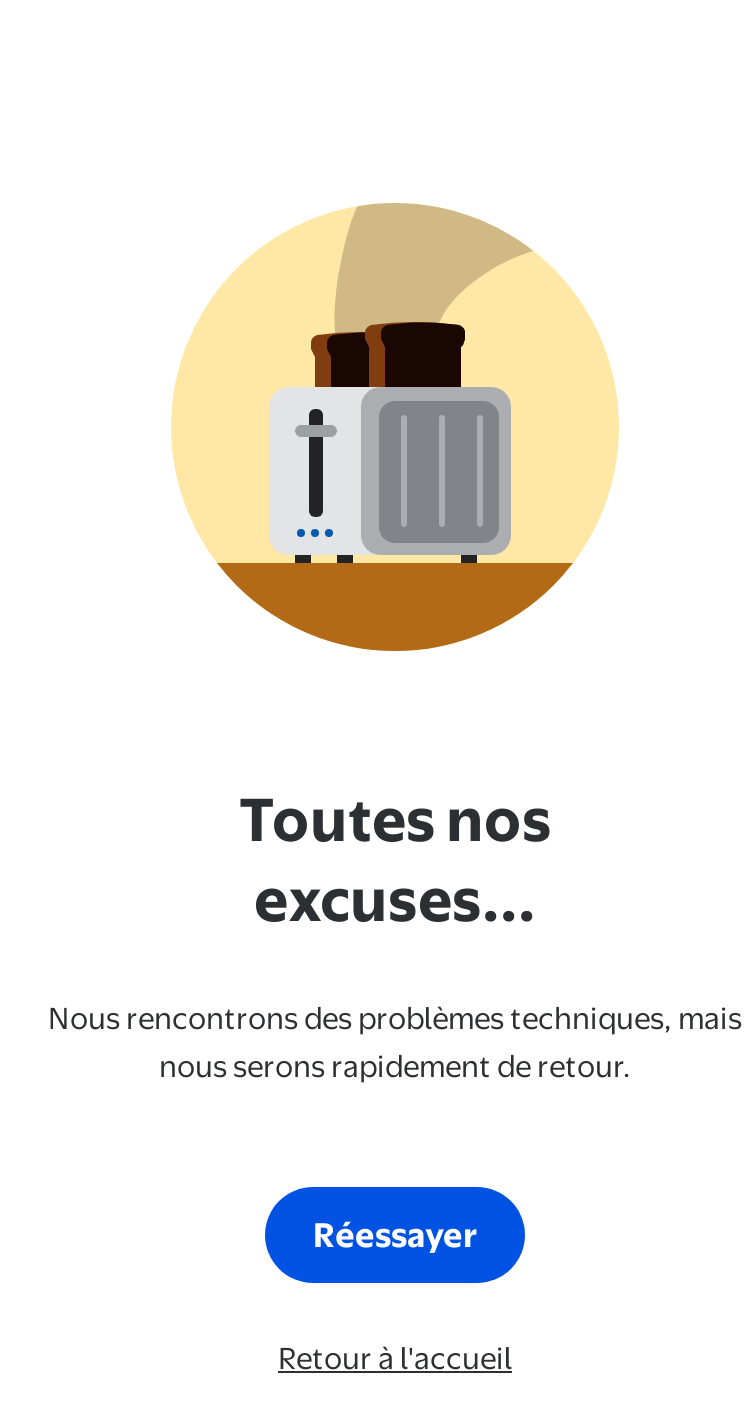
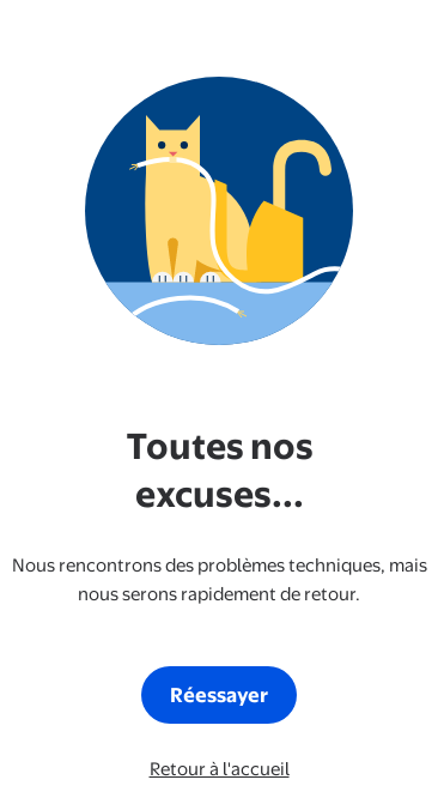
[171,203,619,653] [image] -> [84,75,354,346] [image]

